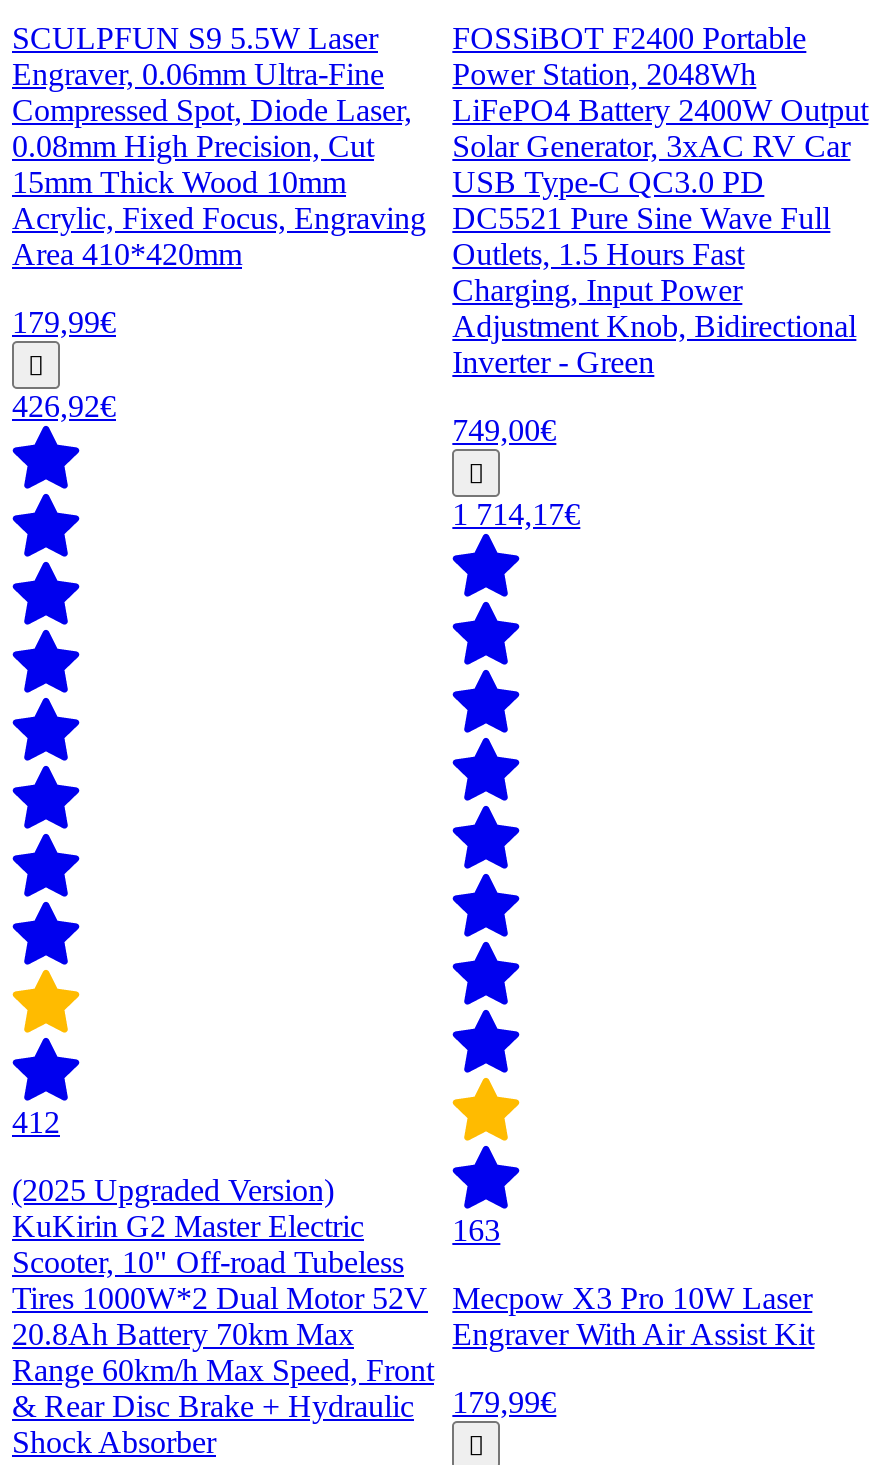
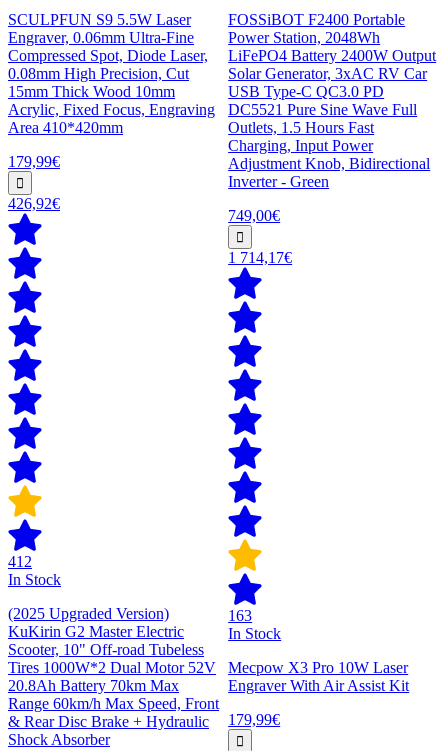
none -> [8,571,61,588] In Stock
none -> [228,625,281,642] In Stock

